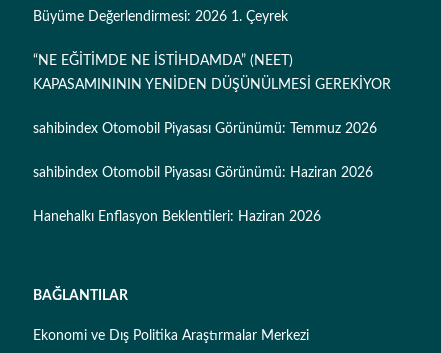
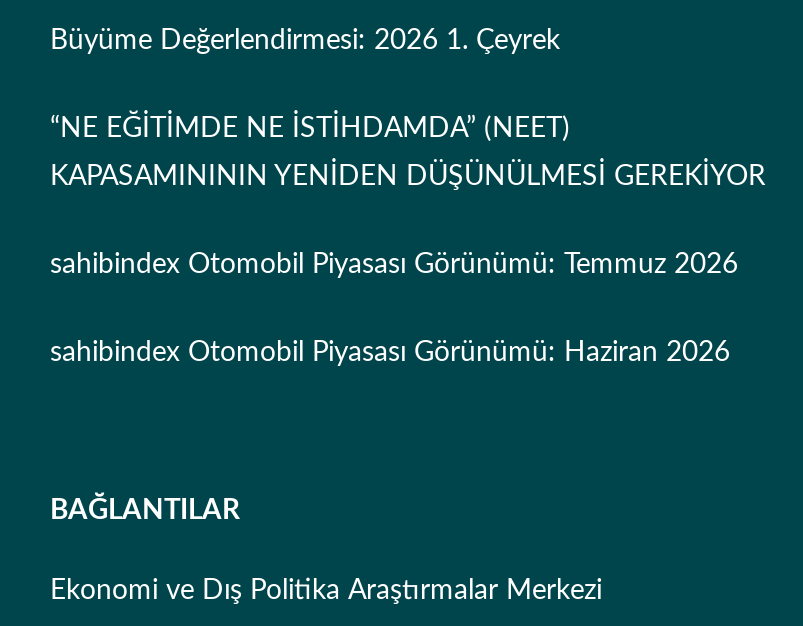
[33,210,321,224] Hanehalkı Enflasyon Beklentileri: Haziran 2026 -> none

